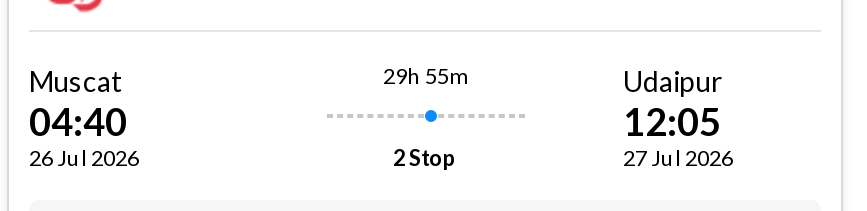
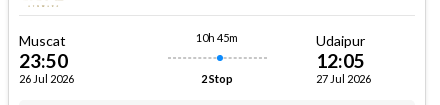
[383,62,467,88] 29h 55m -> [196,31,238,44] 10h 45m
[29,97,127,143] 04:40 -> [19,48,68,71] 23:50

